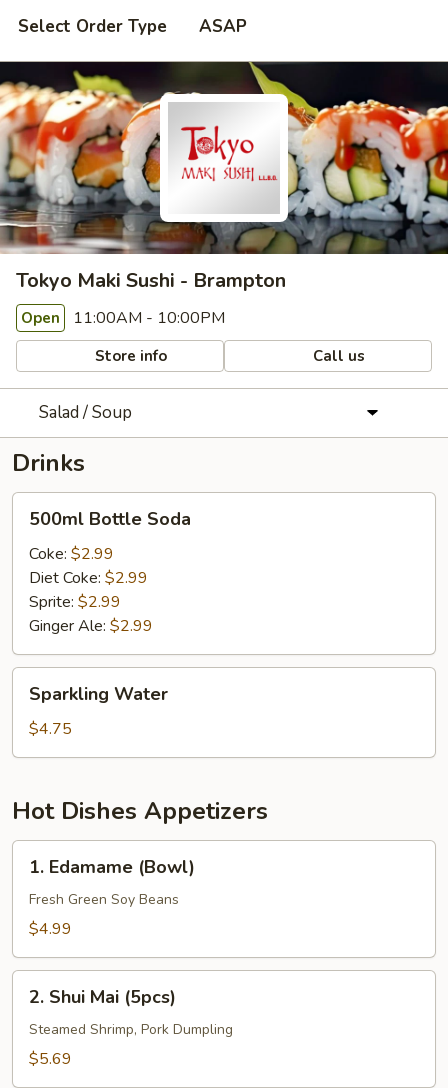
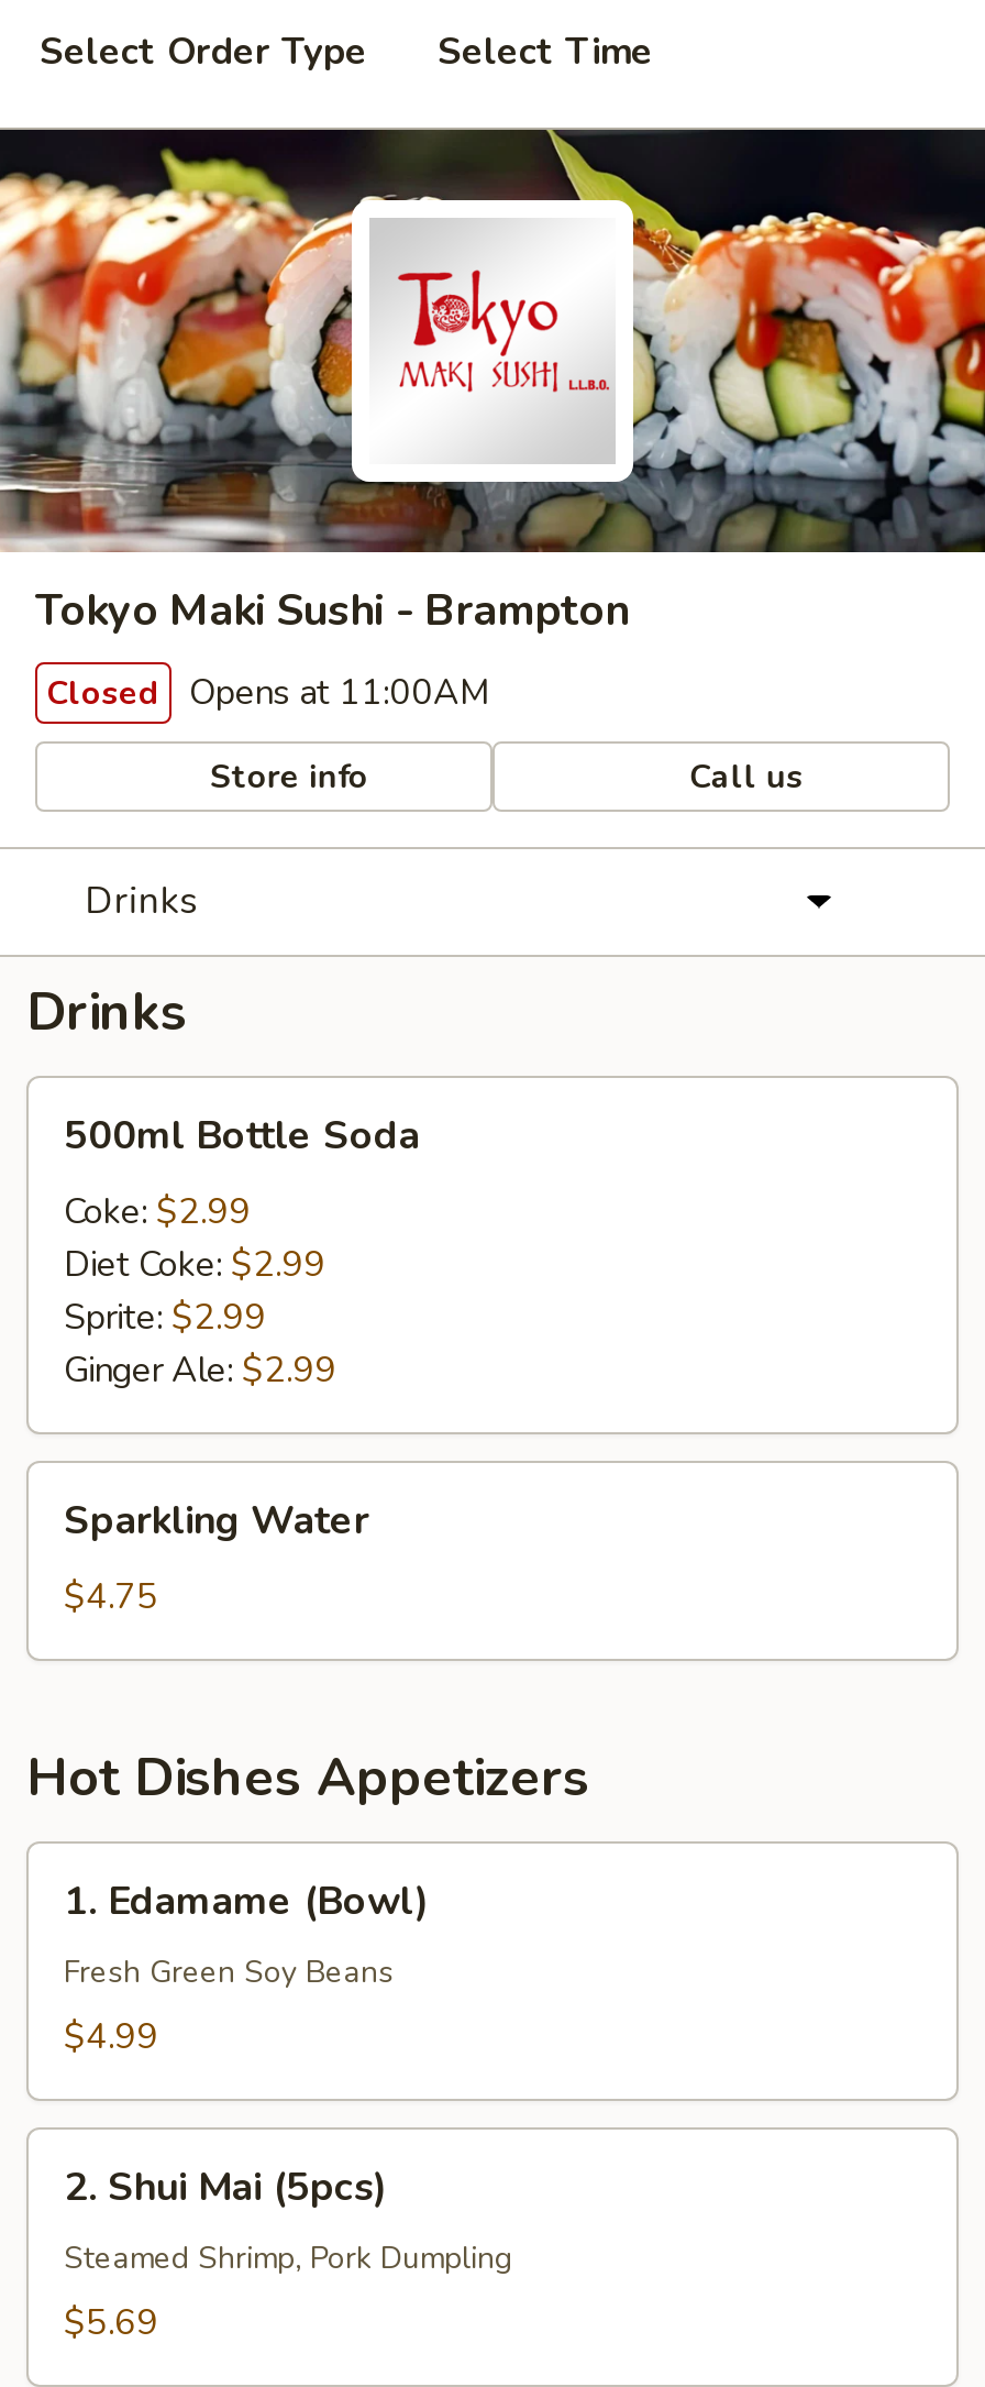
[199,15,247,38] ASAP -> [438,26,653,77] Select Time
[21,307,225,329] Open 11:00AM - 10:00PM -> [46,669,490,717] Closed Opens at 11:00AM
[39,401,132,424] Salad / Soup -> [85,876,197,926] Drinks

